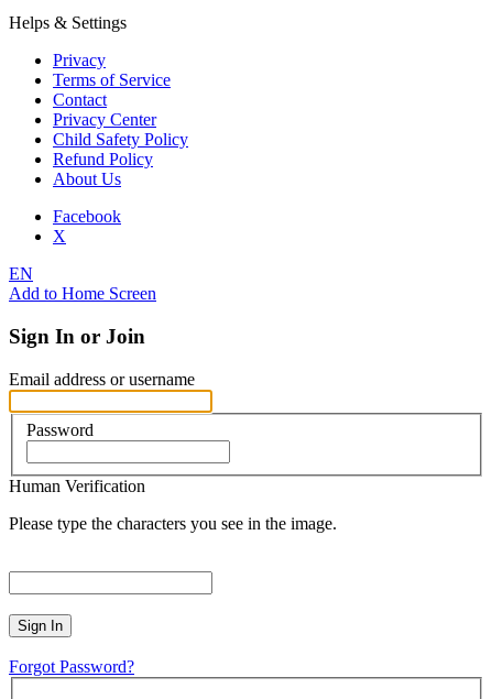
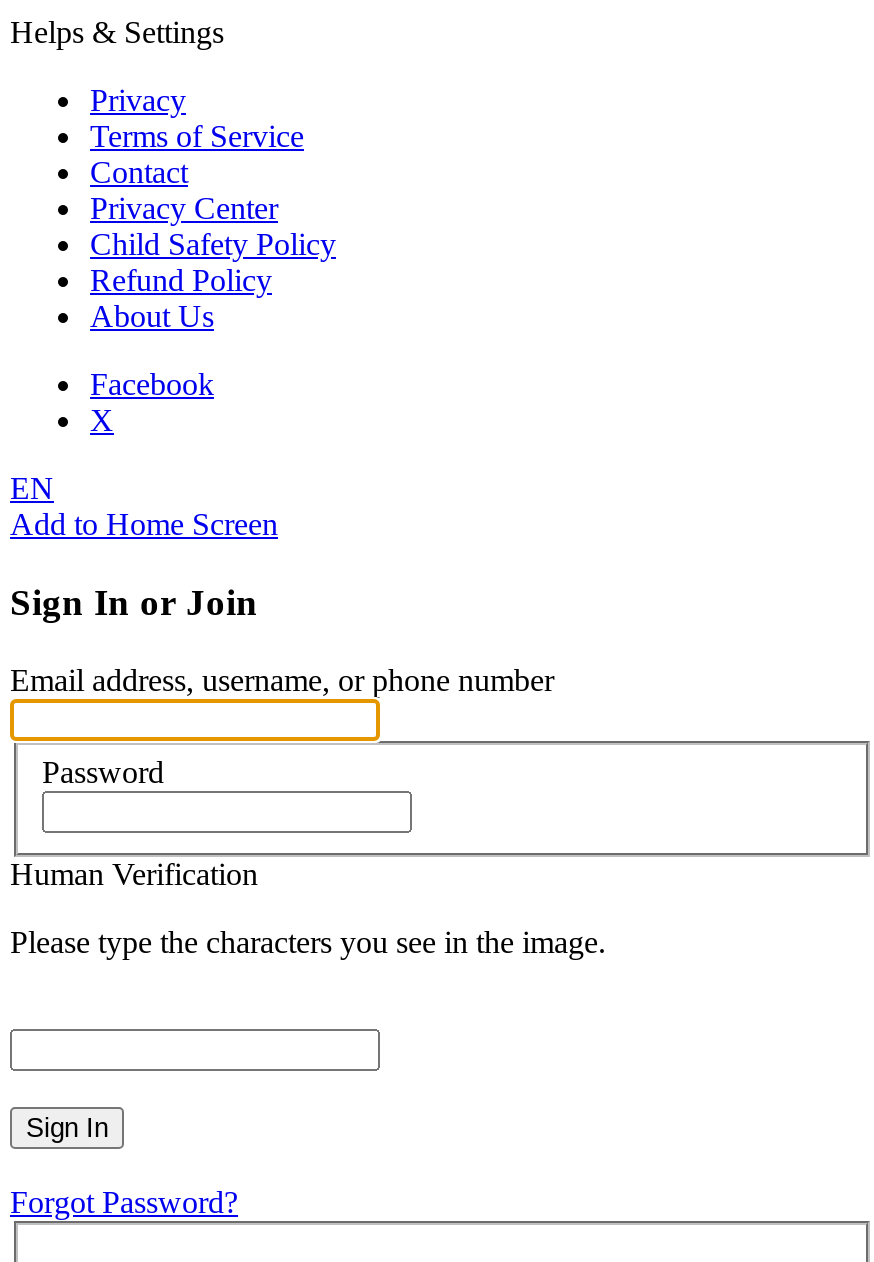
[9,370,195,388] Email address or username -> [10,663,554,697] Email address, username, or phone number

